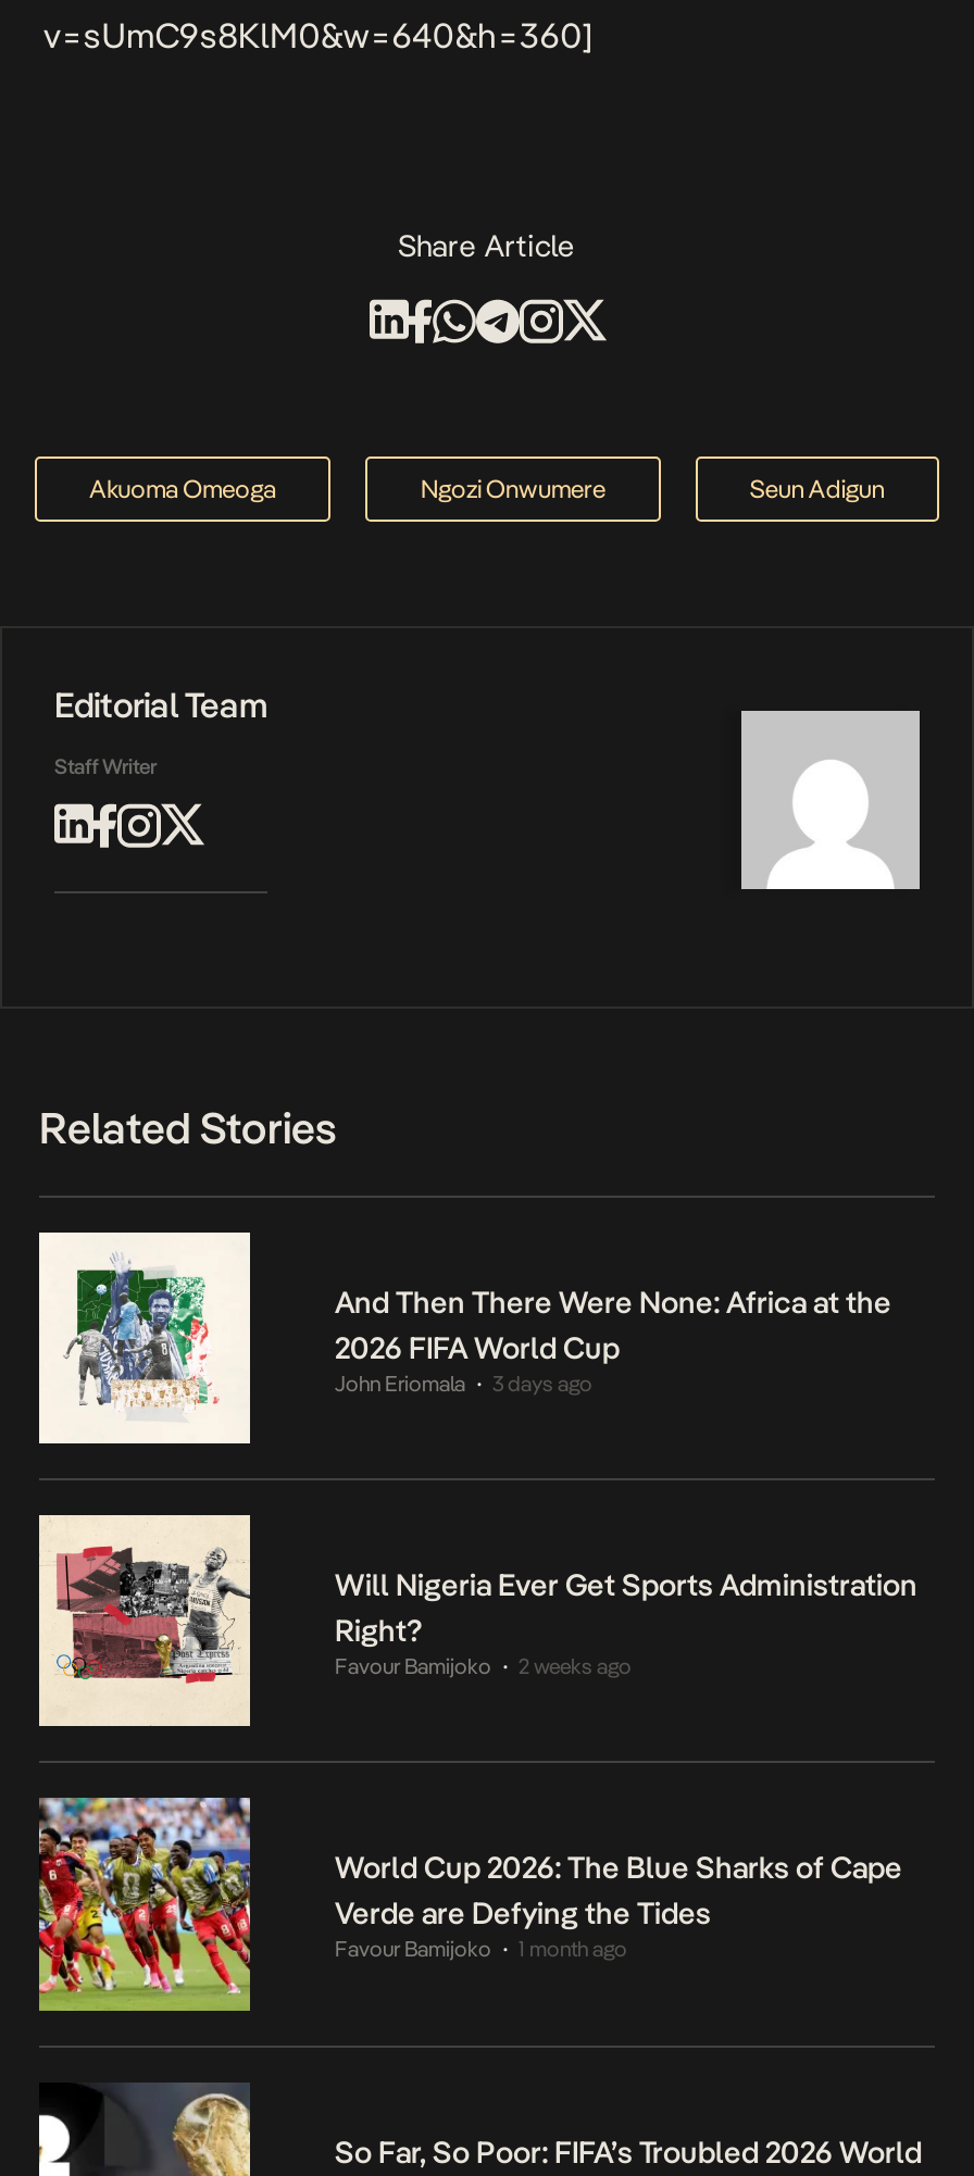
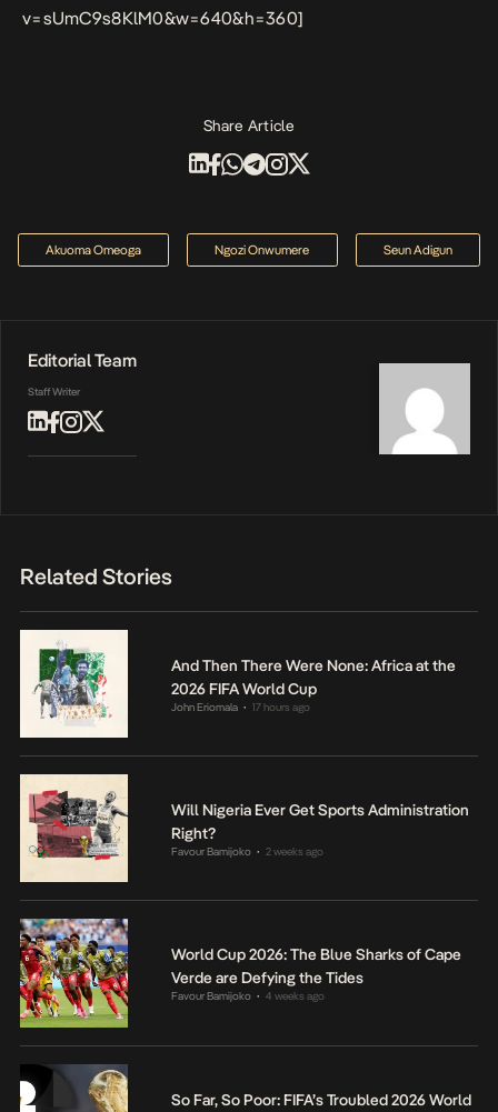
[335,1371,592,1395] John Eriomala 3 days ago -> [171,701,310,713] John Eriomala 17 hours ago
[335,1938,627,1962] Favour Bamijoko 1 month ago -> [171,990,324,1002] Favour Bamijoko 4 weeks ago

